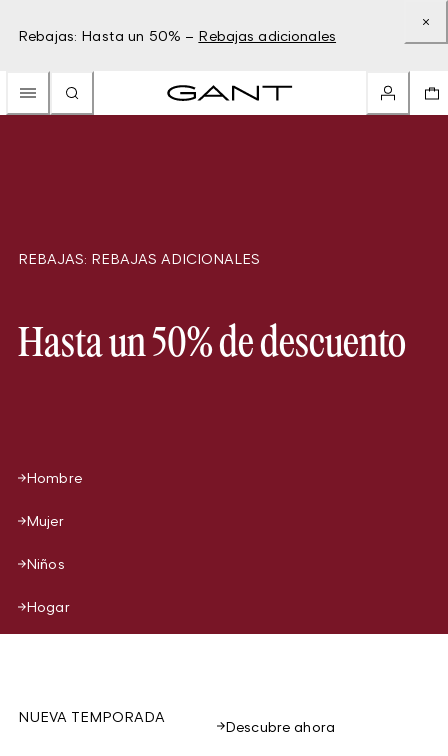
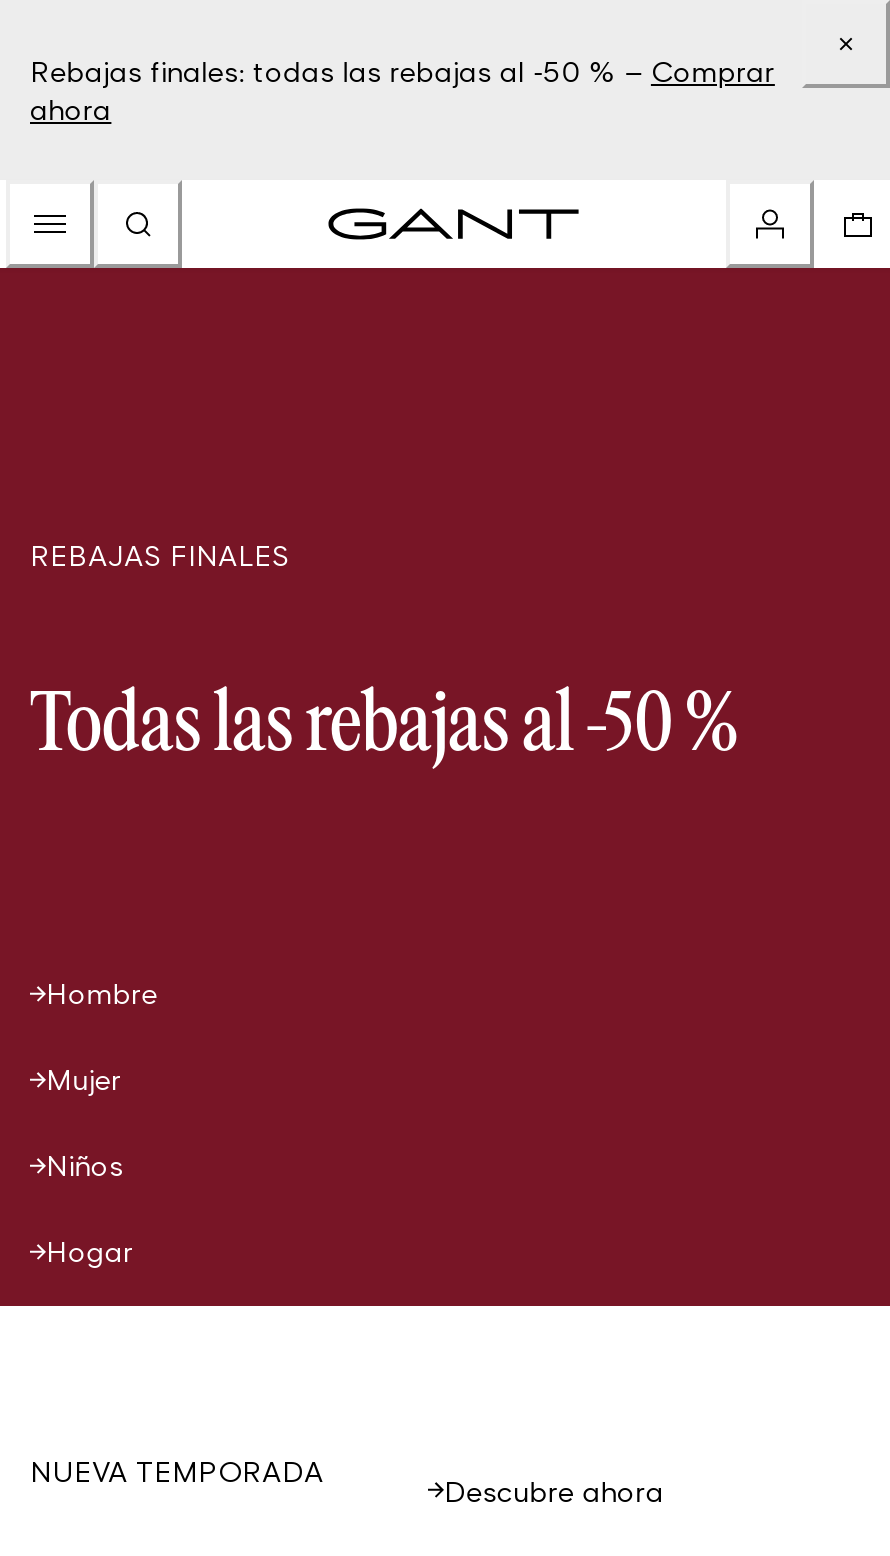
[18,27,336,44] Rebajas: Hasta un 50% – Rebajas adicionales -> [30,54,775,126] Rebajas finales: todas las rebajas al -50 % – Comprar | ahora
[18,250,260,267] REBAJAS: REBAJAS ADICIONALES -> [30,538,290,572] REBAJAS FINALES
[18,324,406,365] Hasta un 50% de descuento -> [30,686,738,768] Todas las rebajas al -50 %

